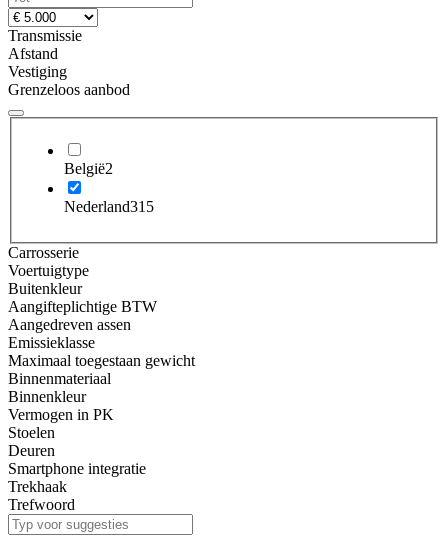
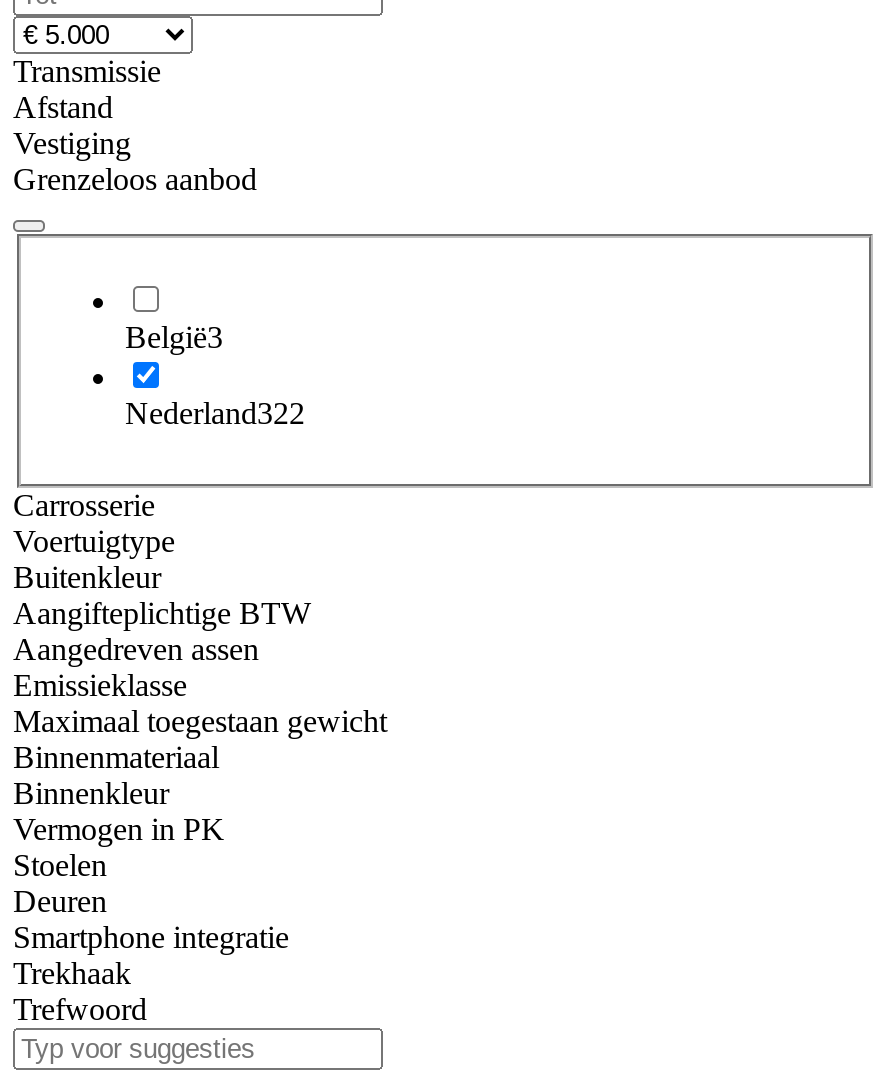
[64,160,113,177] België2 -> [125,321,223,355] België3
[64,198,154,215] Nederland315 -> [125,397,305,431] Nederland322

